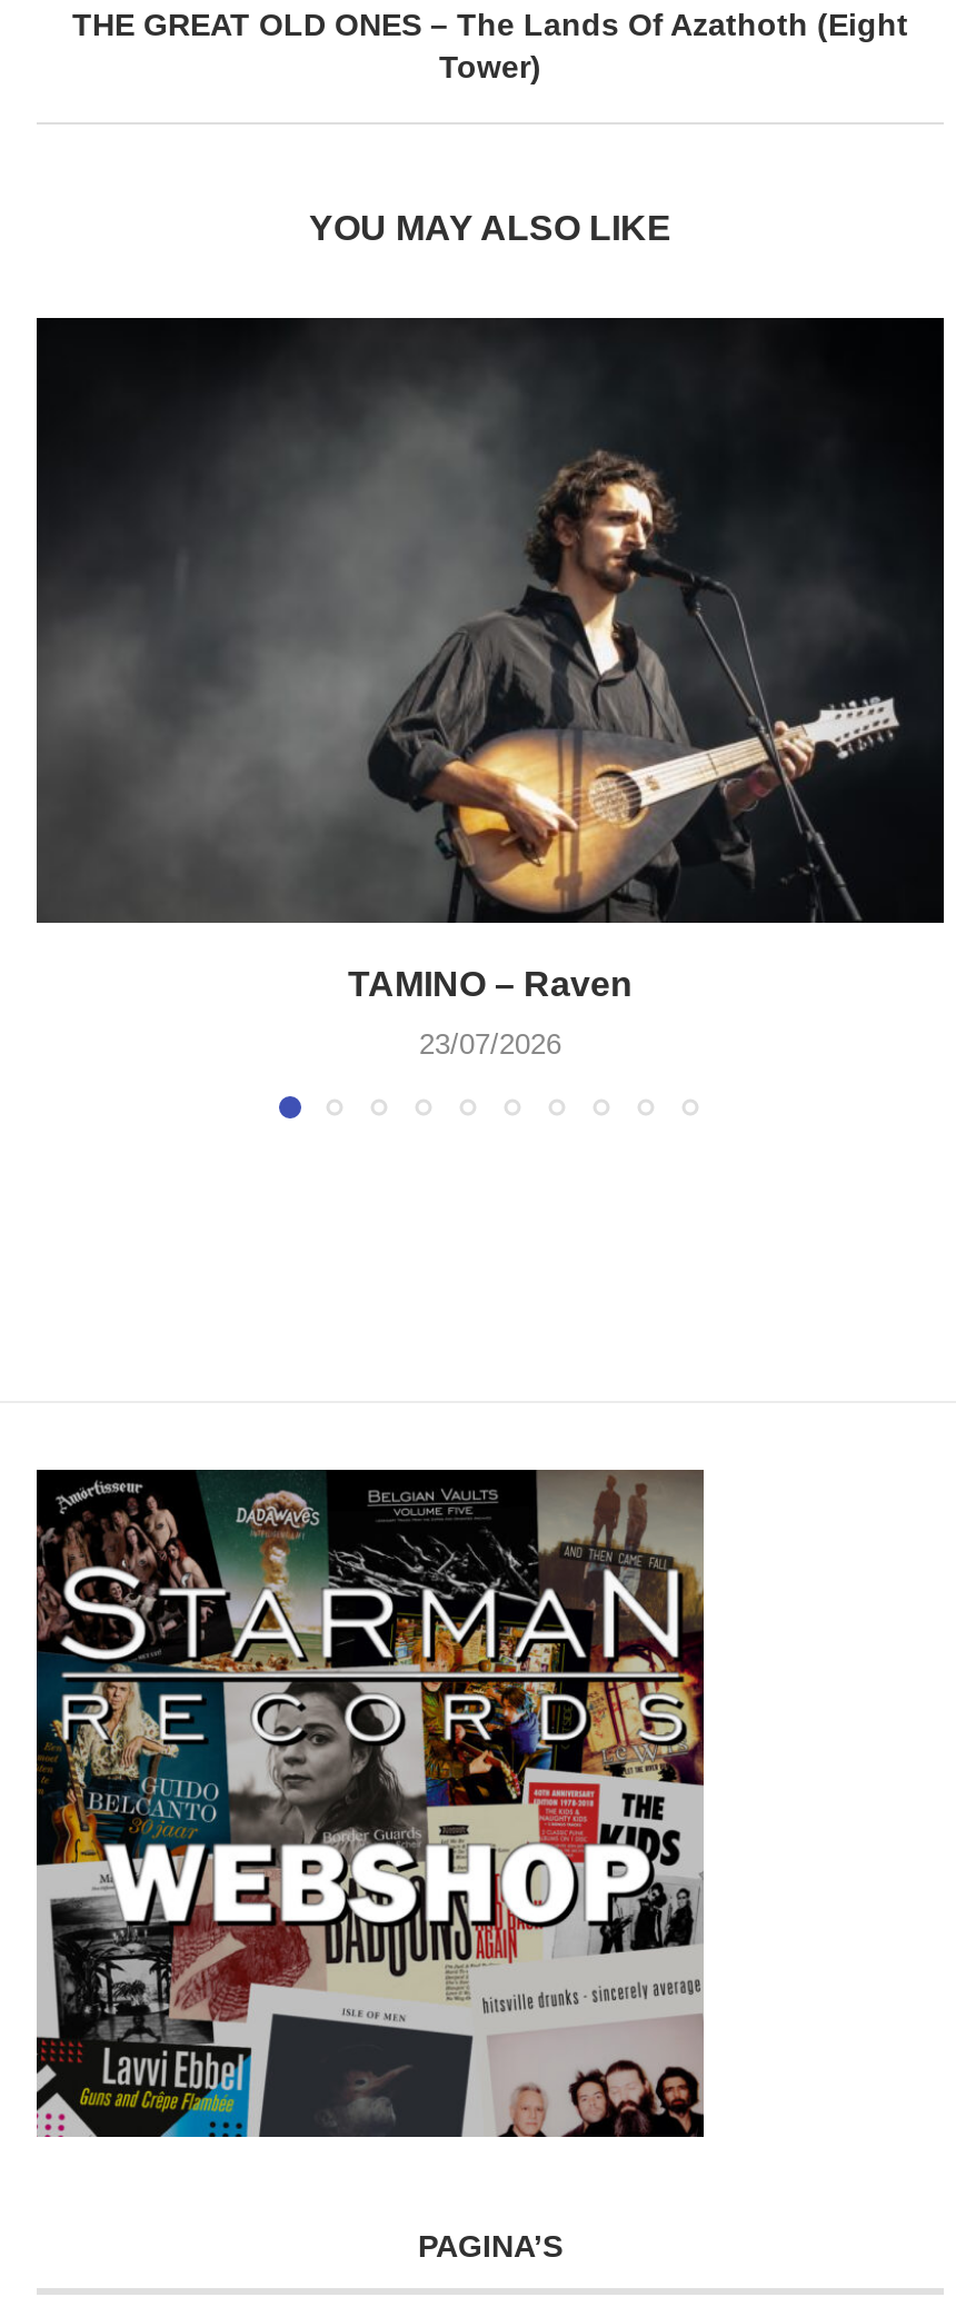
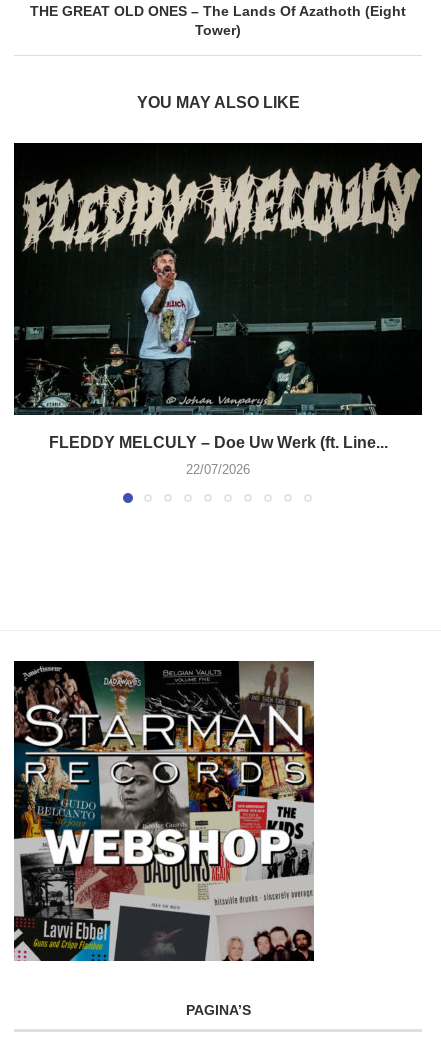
[37,320,942,1004] [image] | TAMINO – Raven -> [15,145,421,451] [image] | FLEDDY MELCULY – Doe Uw Werk (ft. Line...
[419,1028,561,1062] 23/07/2026 -> [186,462,250,477] 22/07/2026

